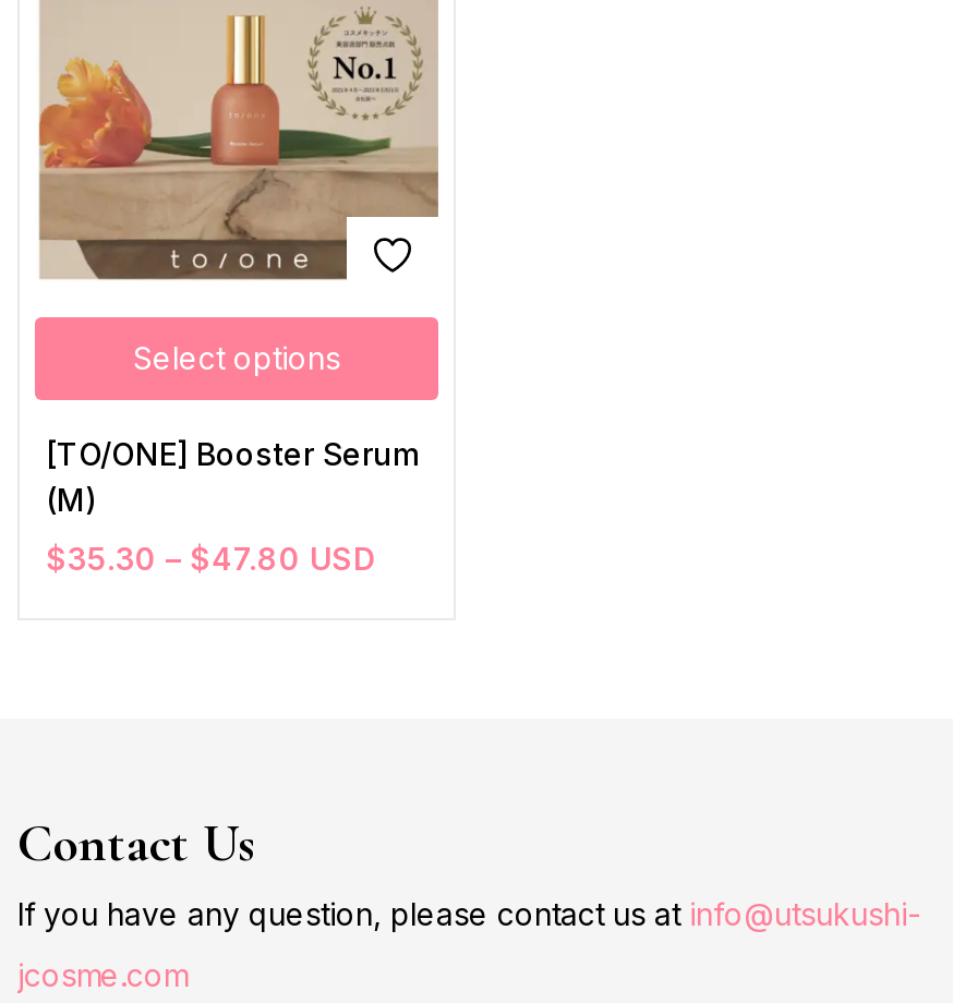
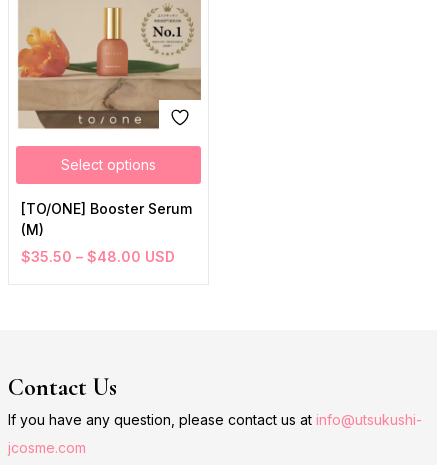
[46,540,375,577] $35.30 – $47.80 USD -> [21,248,175,265] $35.50 – $48.00 USD

